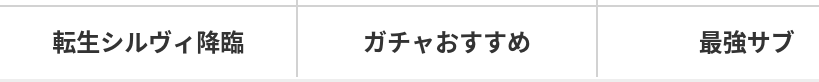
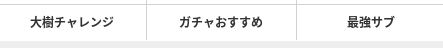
[52,25,244,59] 転生シルヴィ降臨 -> [30,14,114,31] 大樹チャレンジ

